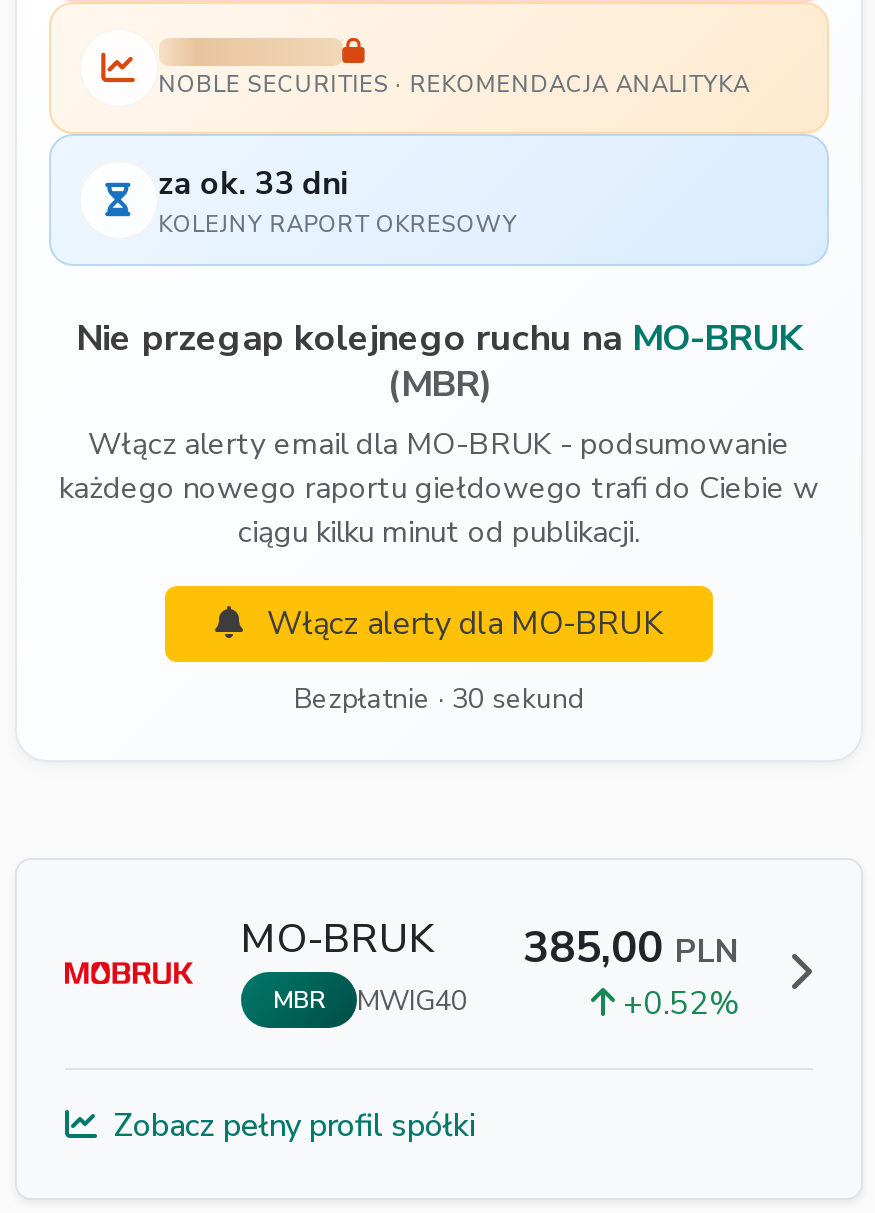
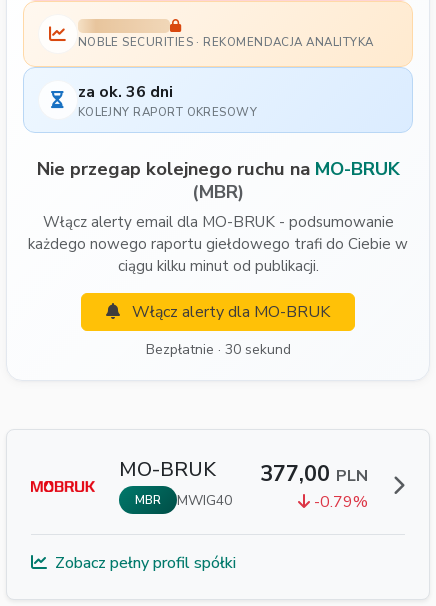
[158,162,348,206] za ok. 33 dni -> [78,81,173,103] za ok. 36 dni
[241,913,739,979] MO-BRUK 385,00 PLN -> [119,456,368,489] MO-BRUK 377,00 PLN
[615,983,739,1027] +0.52% -> [310,491,368,513] -0.79%

